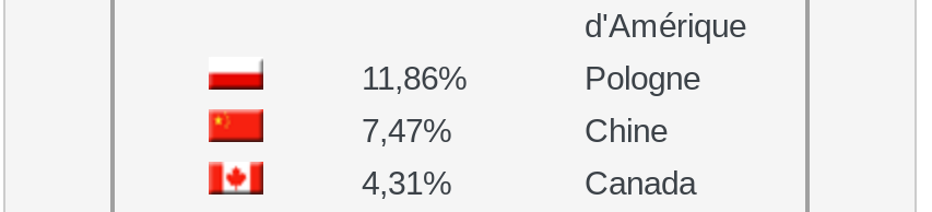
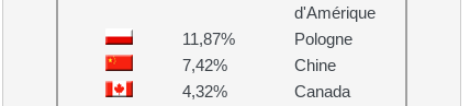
[362,62,467,97] 11,86% -> [182,31,235,48] 11,87%
[362,114,451,149] 7,47% -> [182,57,227,75] 7,42%
[362,167,451,202] 4,31% -> [182,83,227,101] 4,32%

